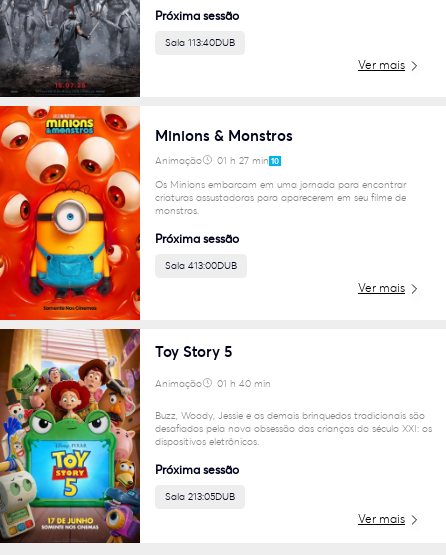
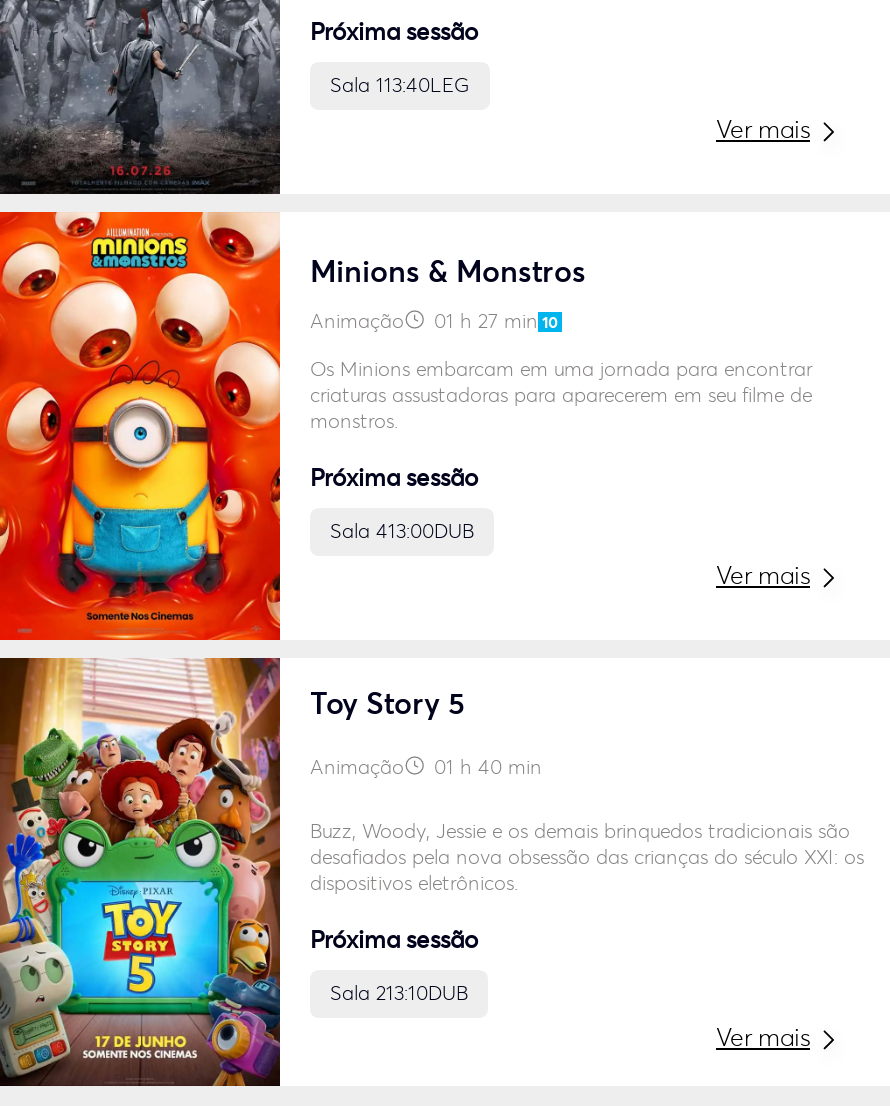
[165,36,235,49] Sala 113:40DUB -> [330,73,470,99] Sala 113:40LEG
[165,490,235,503] Sala 213:05DUB -> [330,980,468,1006] Sala 213:10DUB

